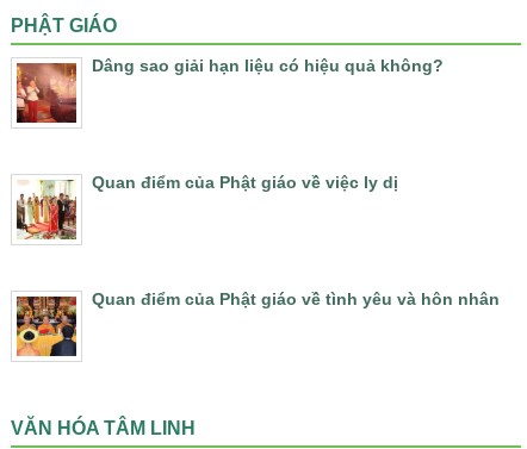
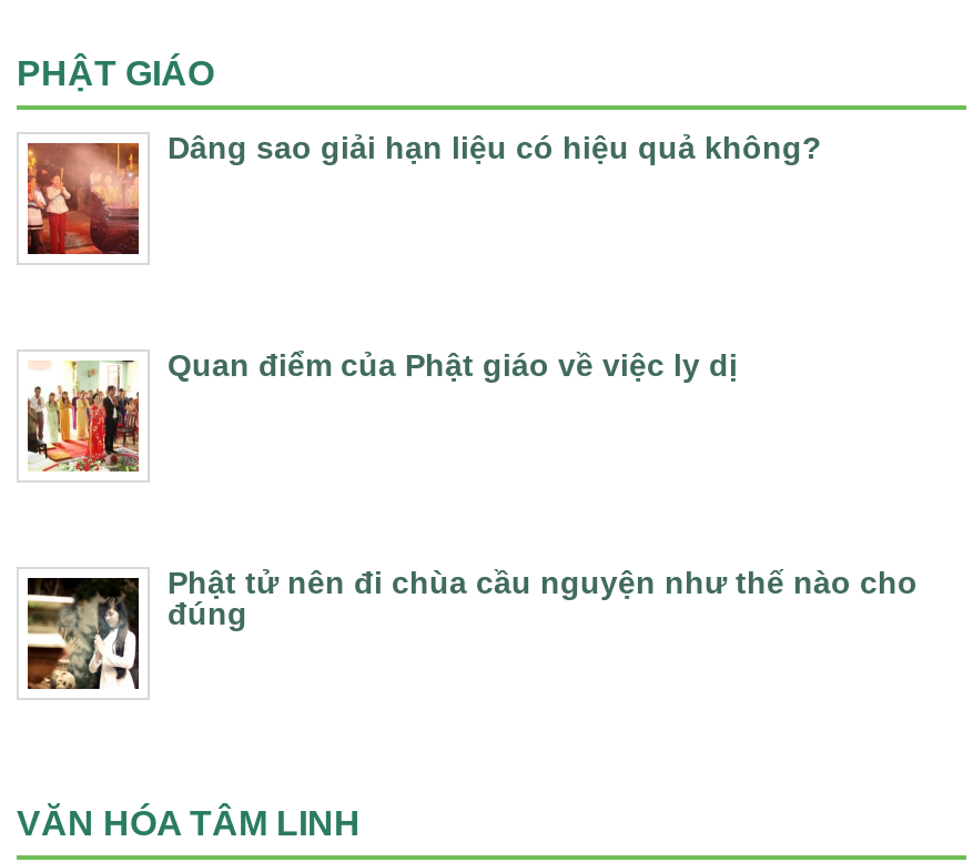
[15,289,500,357] [image] | Quan điểm của Phật giáo về tình yêu và hôn nhân -> [26,564,918,691] [image] | Phật tử nên đi chùa cầu nguyện như thế nào cho | đúng

